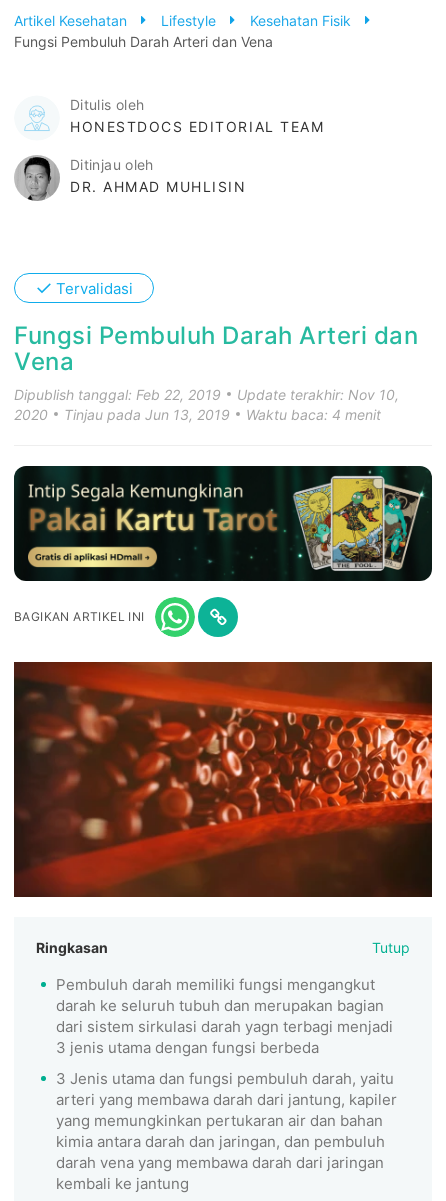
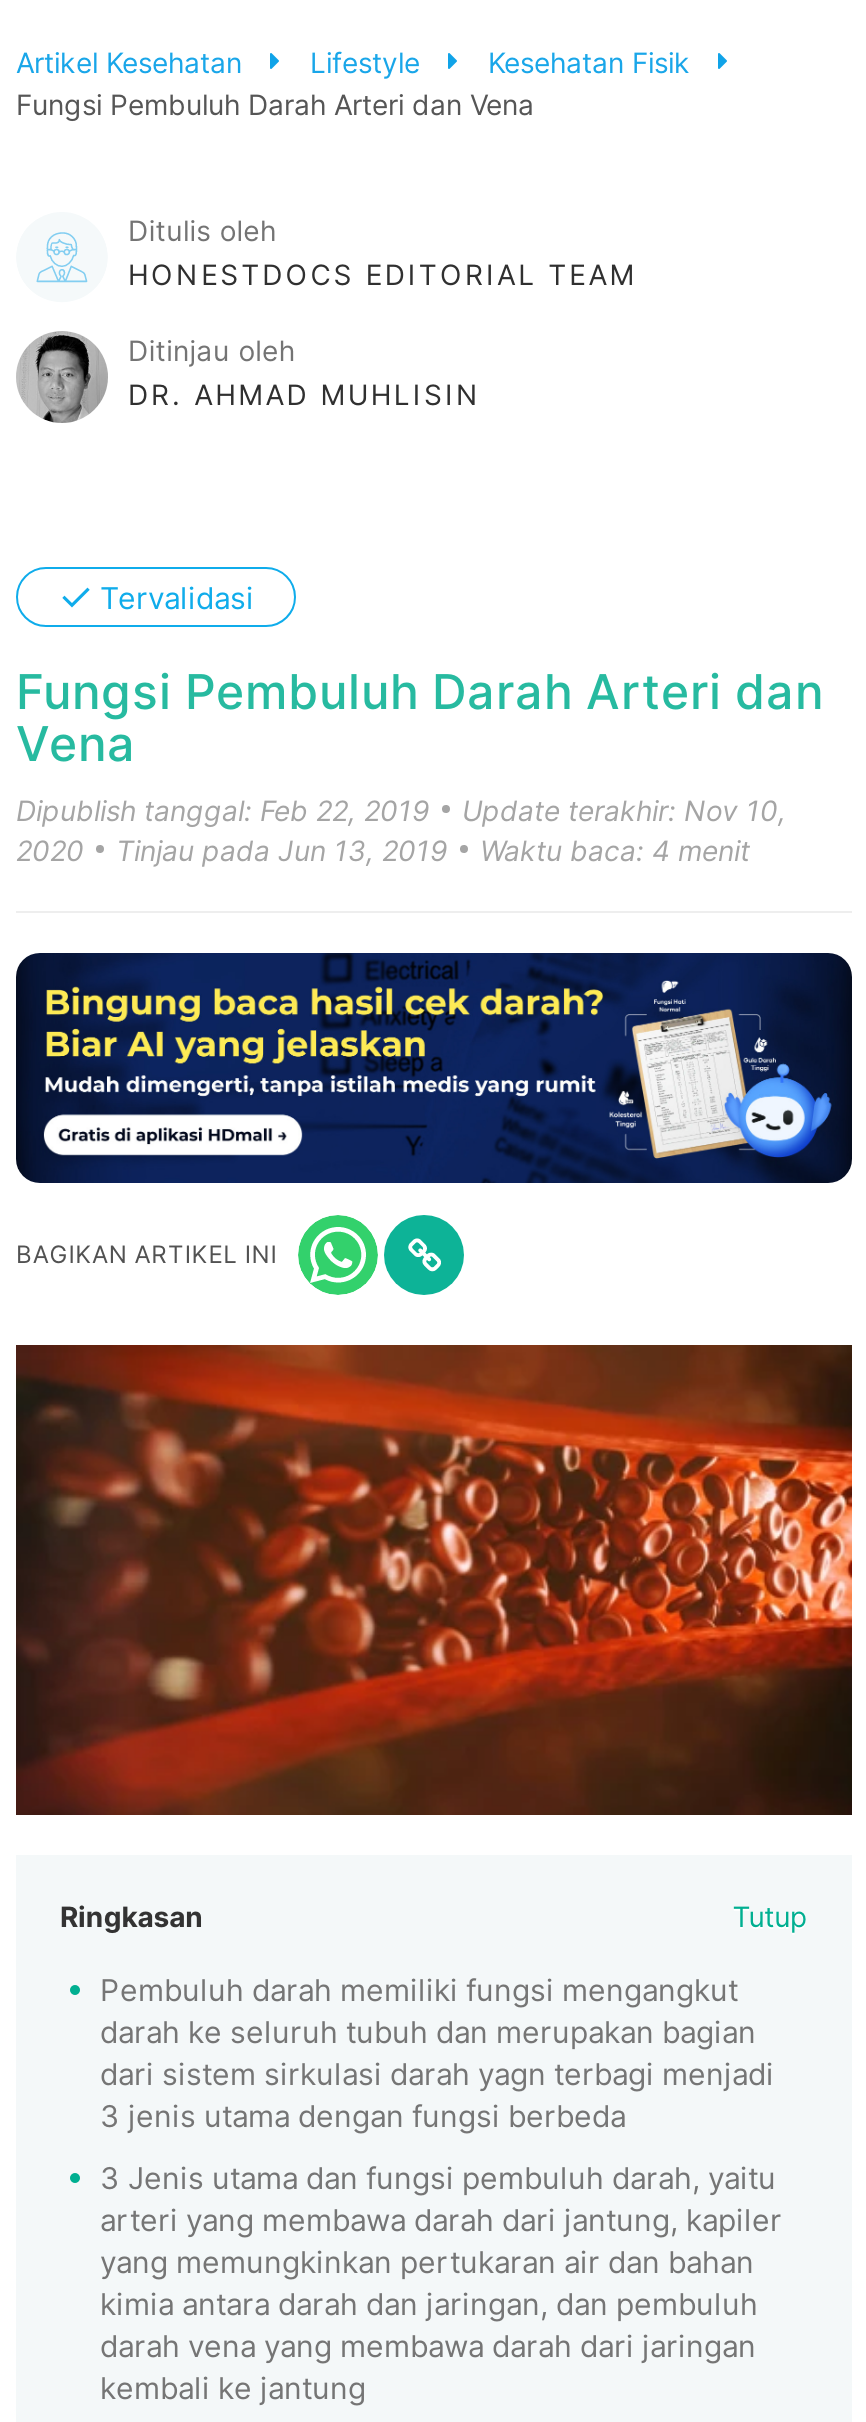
[19,466,427,581] [image] -> [24,953,840,1183] [image]

